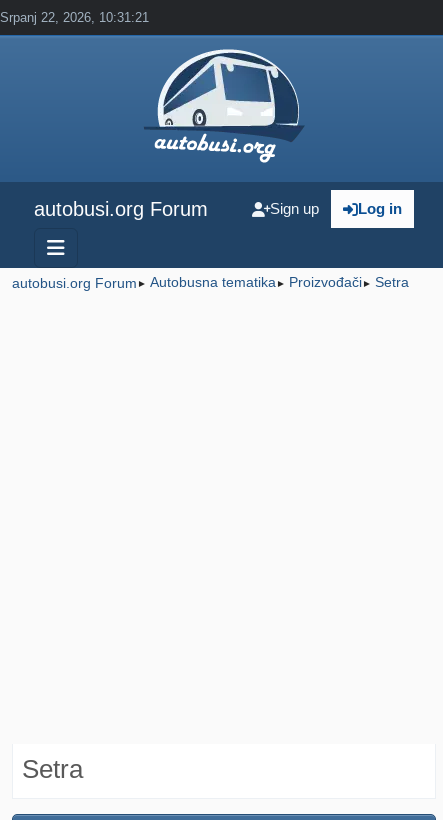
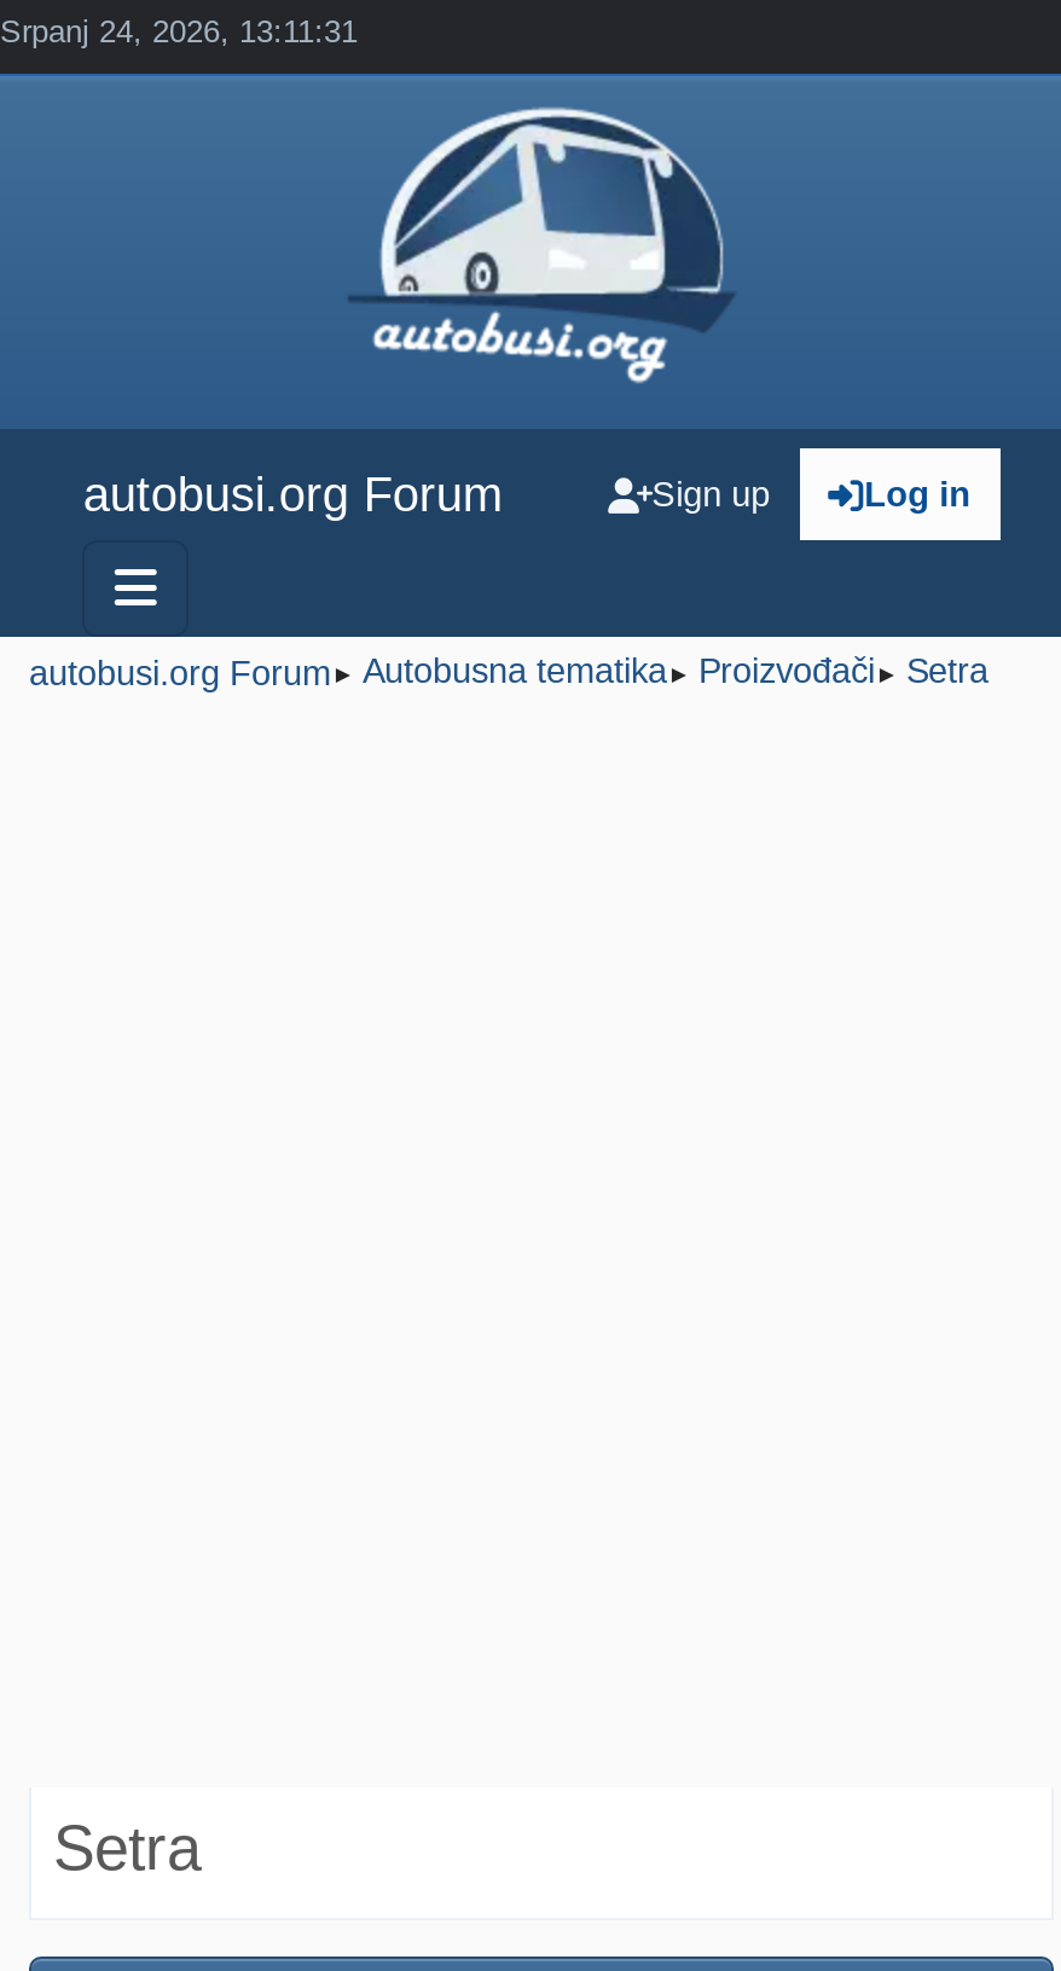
[0,10,149,25] Srpanj 22, 2026, 10:31:21 -> [0,13,358,50] Srpanj 24, 2026, 13:11:31

